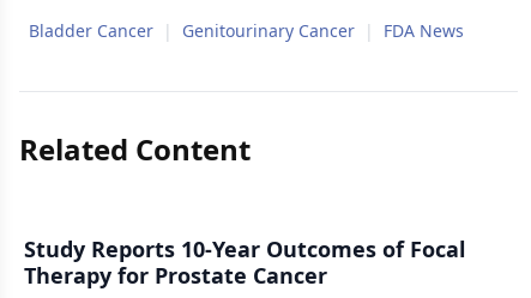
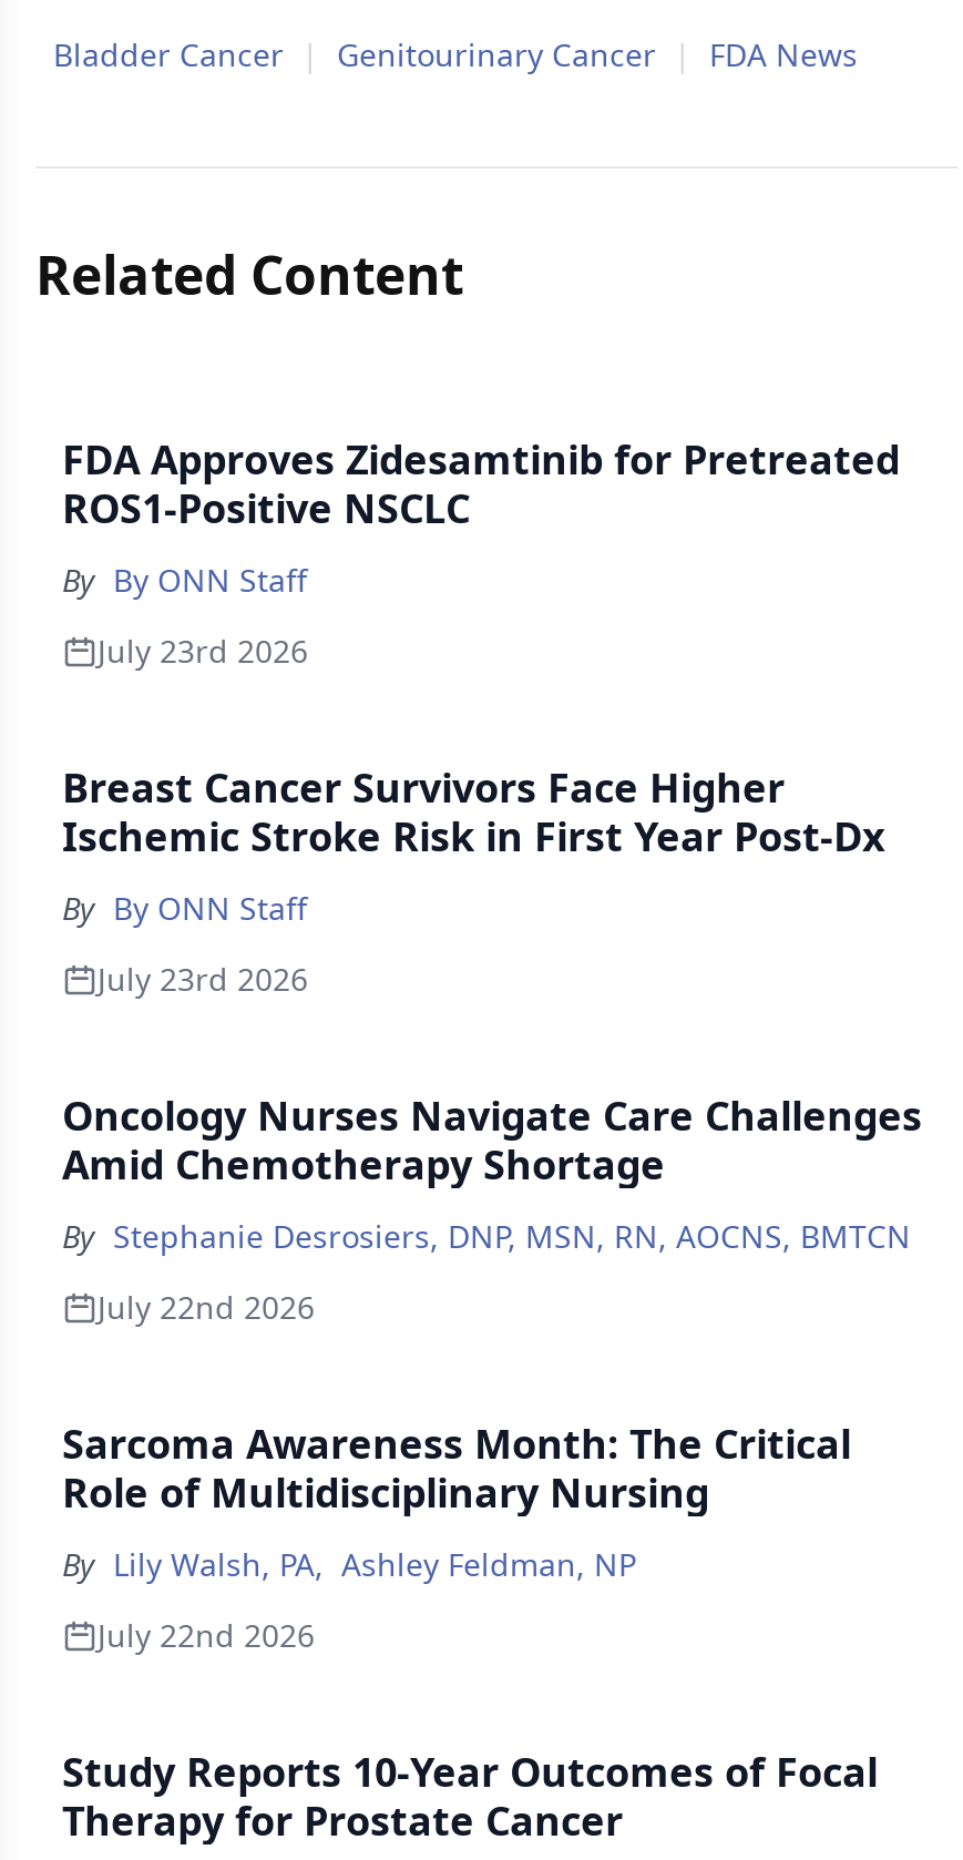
none -> [62,432,922,1656] FDA Approves Zidesamtinib for Pretreated | ROS1-Positive NSCLC | By By ONN Staff | July 23rd 2026 | Breast Cancer Survivors Face Higher | Ischemic Stroke Risk in First Year Post-Dx | By By ONN Staff | July 23rd 2026 | Oncology Nurses Navigate Care Challenges | Amid Chemotherapy Shortage | By Stephanie Desrosiers, DNP, MSN, RN, AOCNS, BMTCN | July 22nd 2026 | Sarcoma Awareness Month: The Critical | Role of Multidisciplinary Nursing | By Lily Walsh, PA, Ashley Feldman, NP | July 22nd 2026

